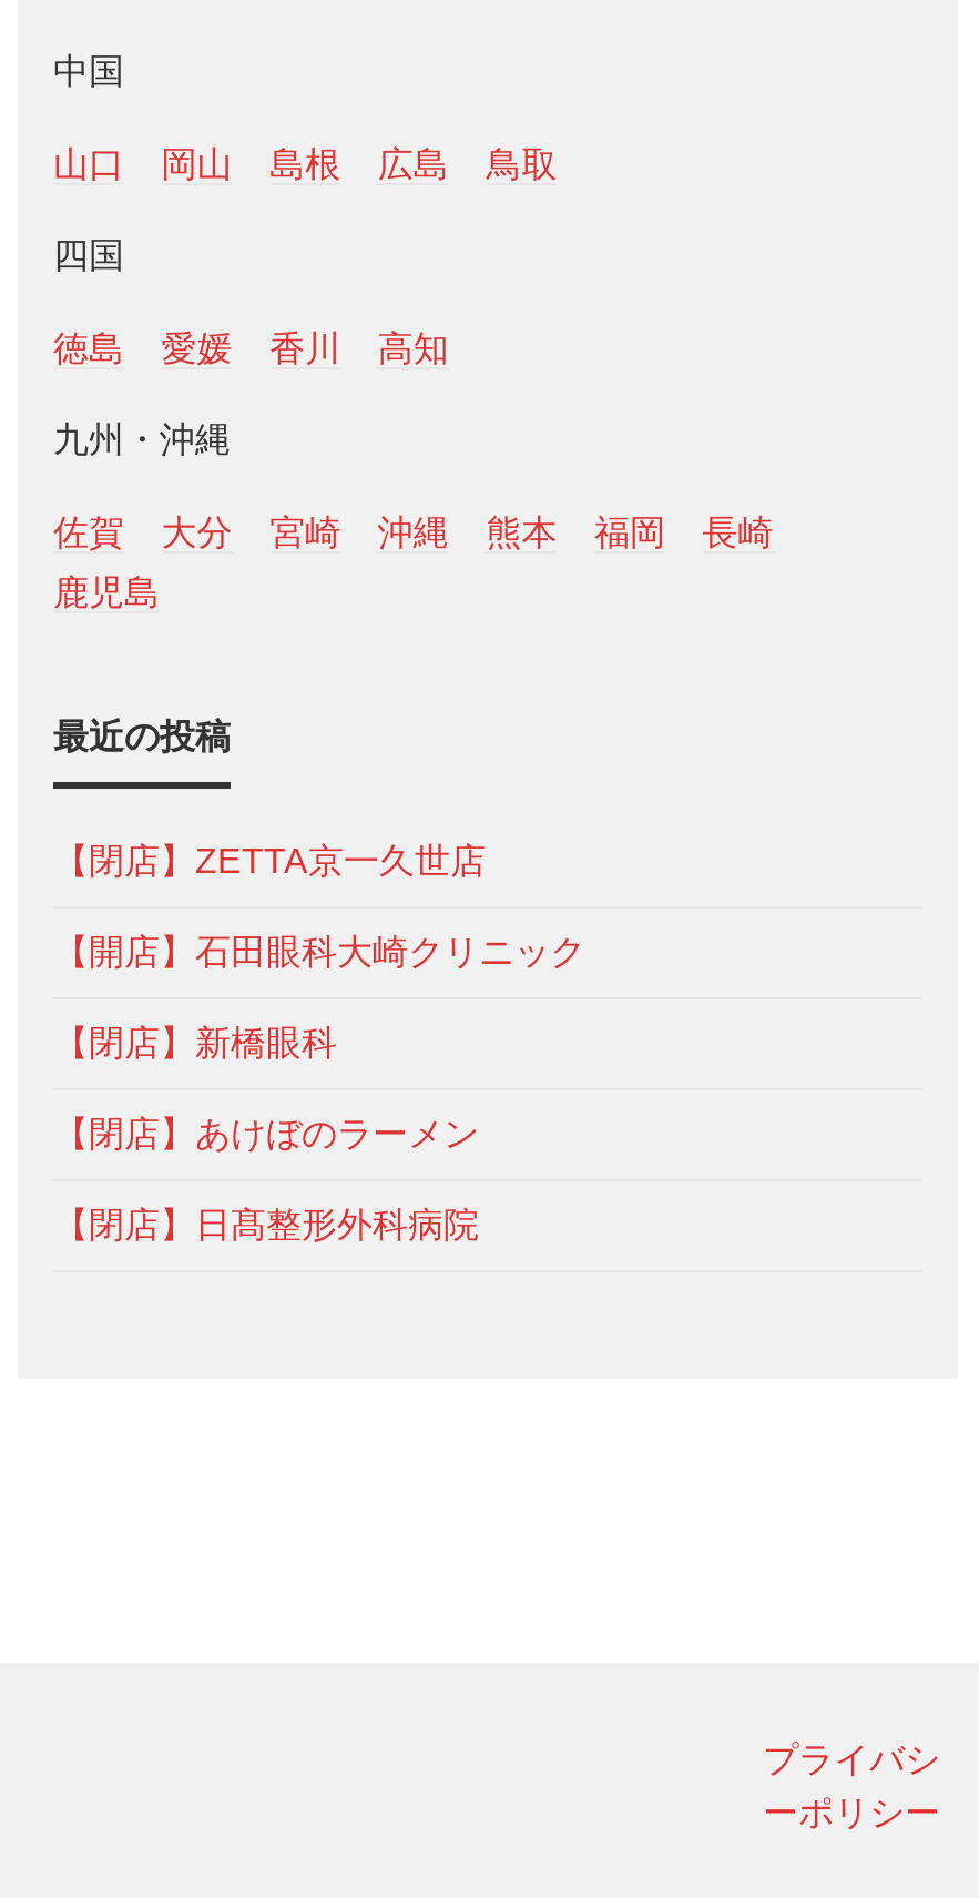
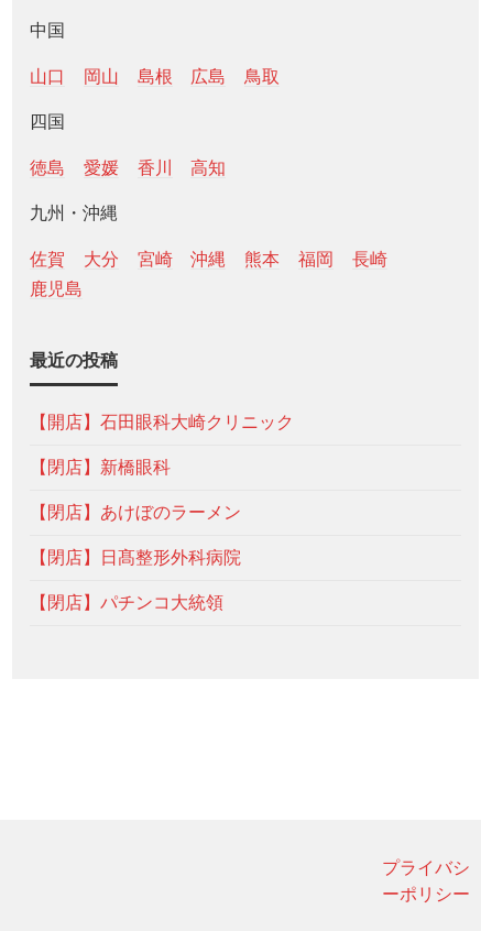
[53,843,486,881] 【閉店】ZETTA京一久世店 -> none
moved [53,934,585,1244] -> [30,413,294,567]: 【開店】石田眼科大崎クリニック | 【閉店】新橋眼科 | 【閉店】あけぼのラーメン | 【閉店】日髙整形外科病院
none -> [30,594,223,612] 【閉店】パチンコ大統領

